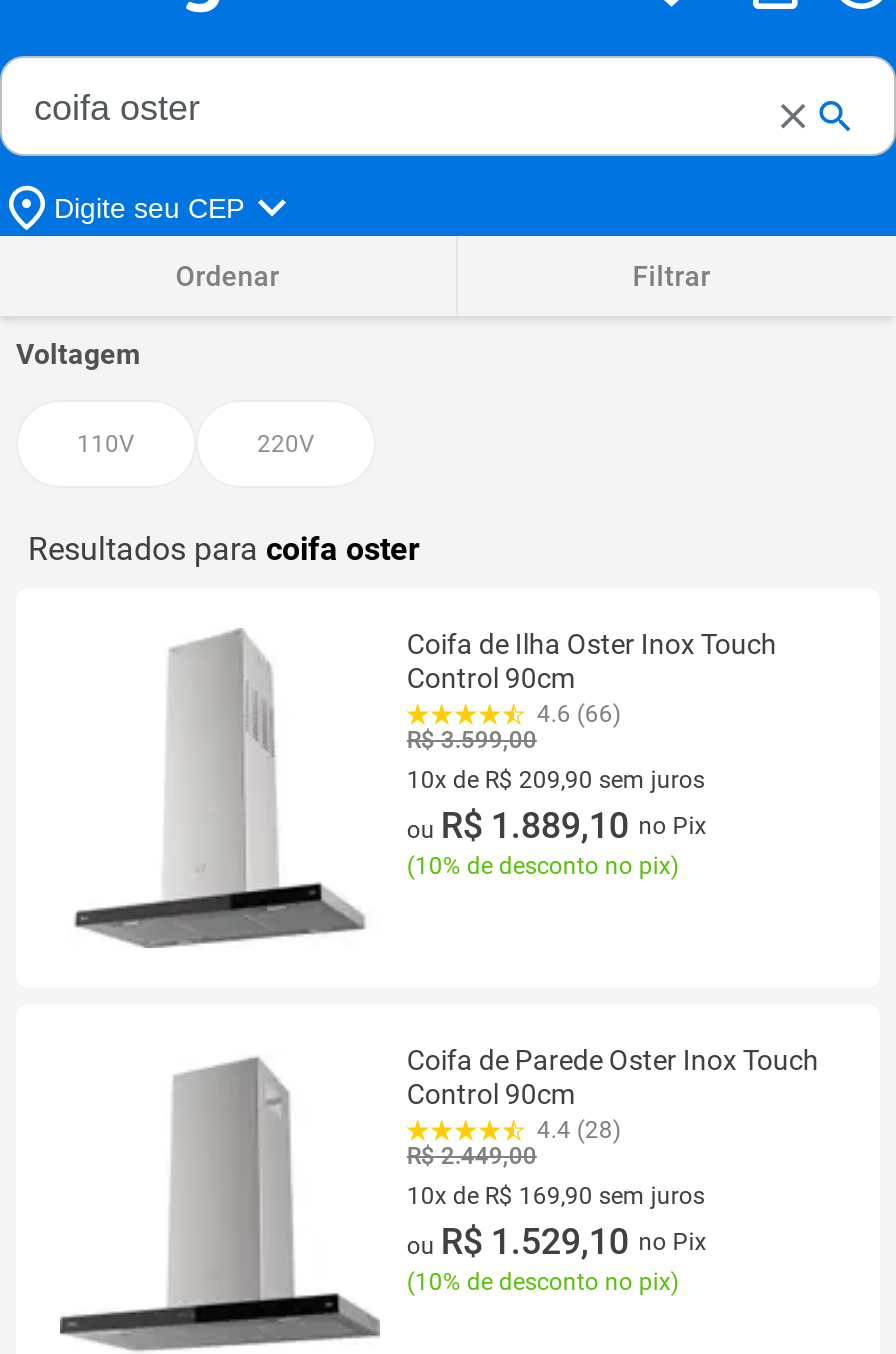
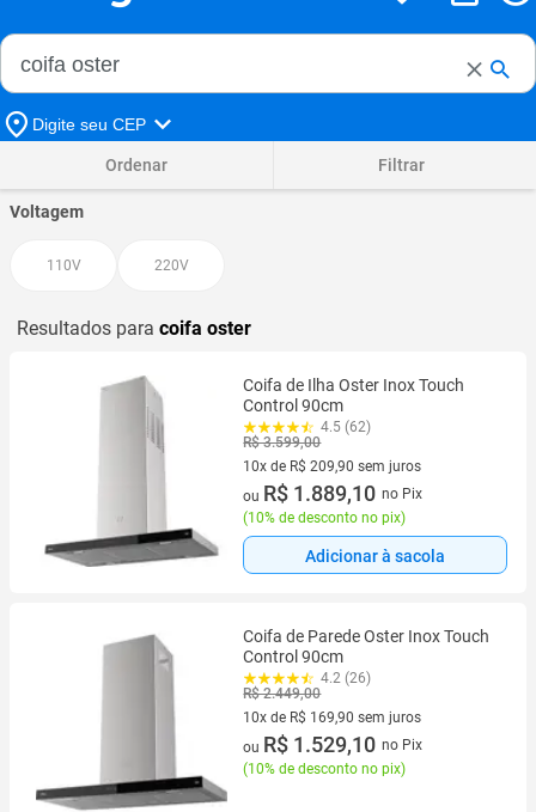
[537,700,621,728] 4.6 (66) -> [321,419,371,435] 4.5 (62)
none -> [305,546,445,565] Adicionar à sacola
[537,1116,621,1144] 4.4 (28) -> [321,670,371,686] 4.2 (26)

